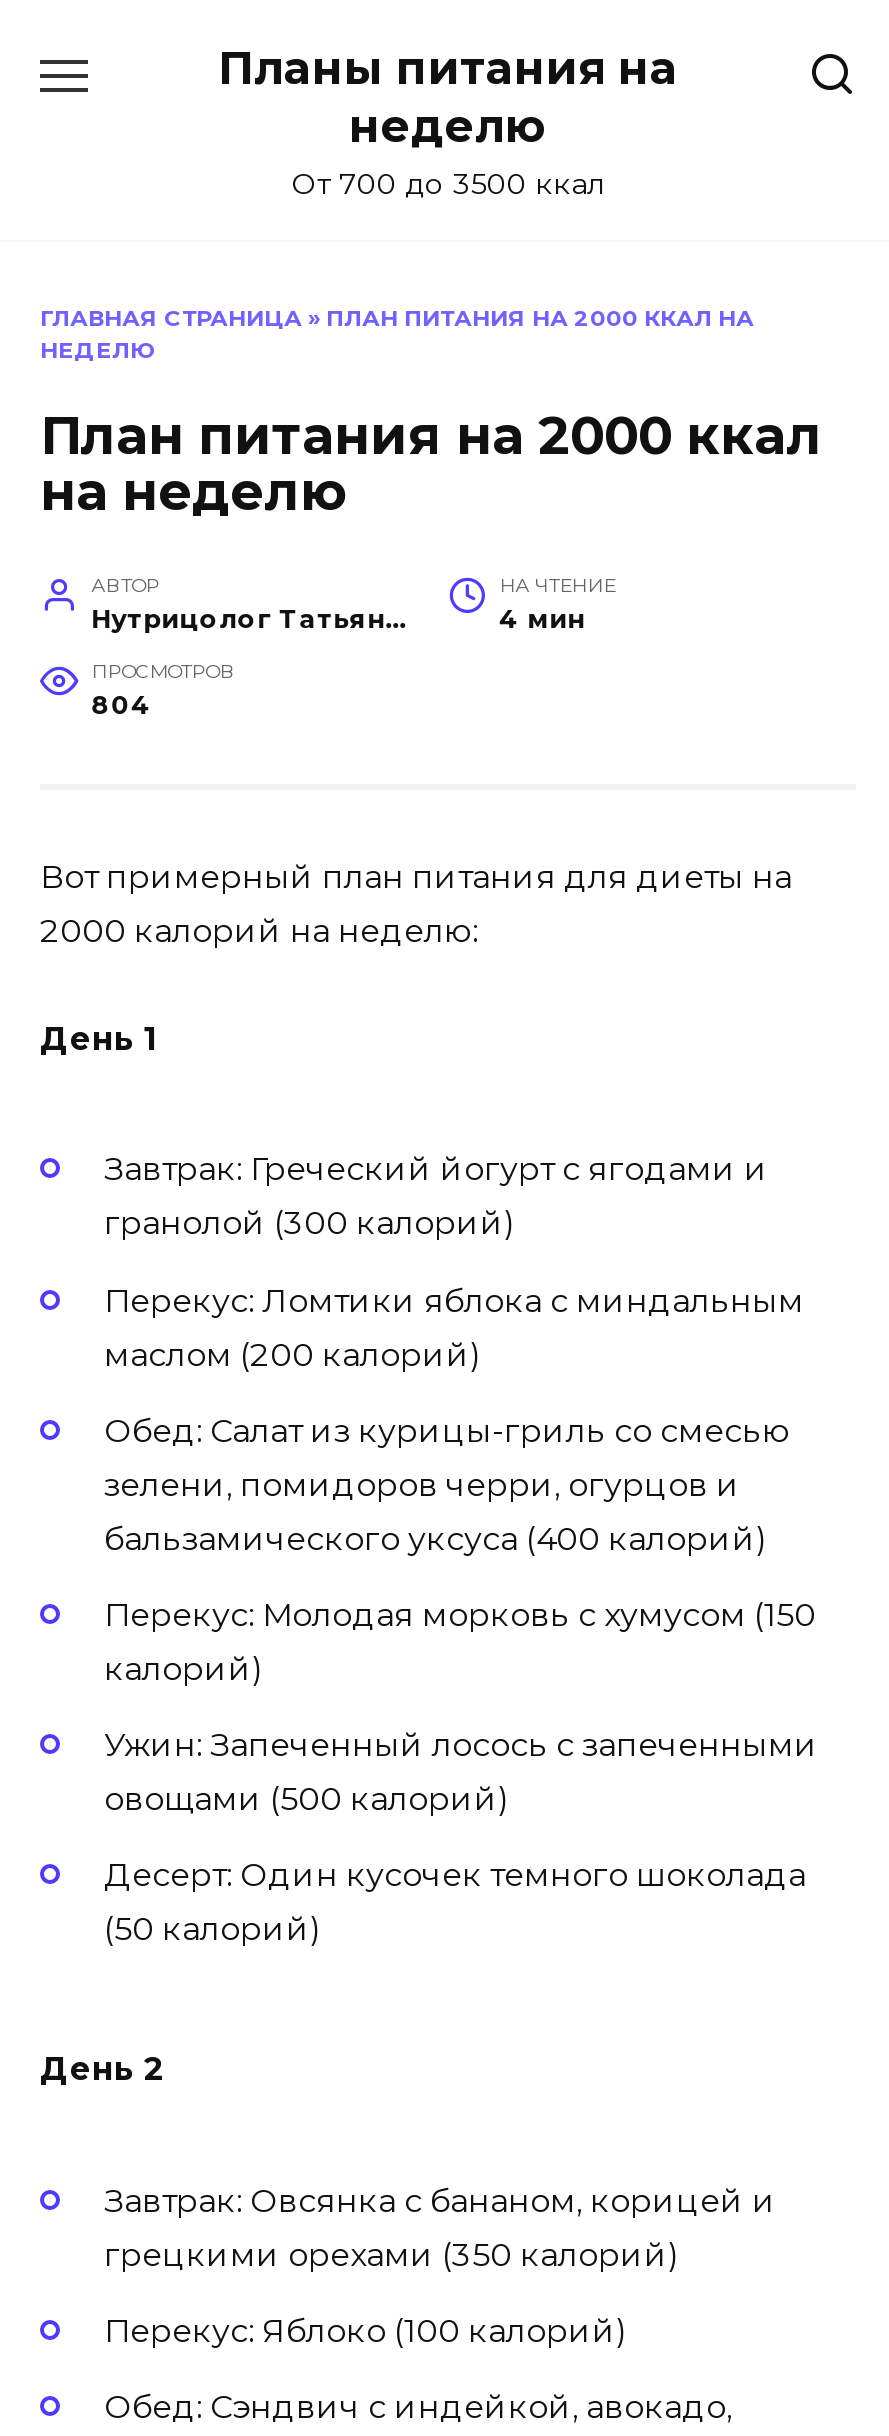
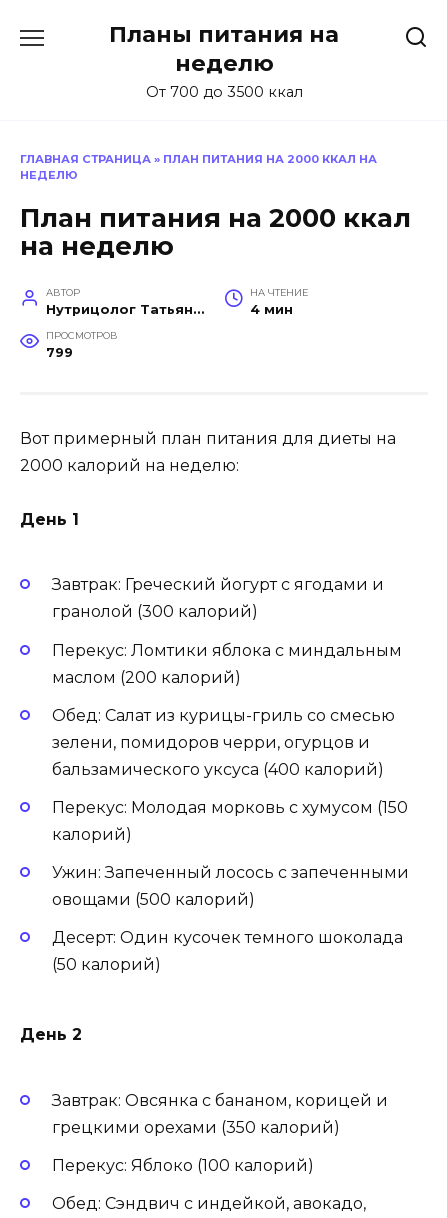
[91,690,151,720] 804 -> [46,345,73,360] 799

